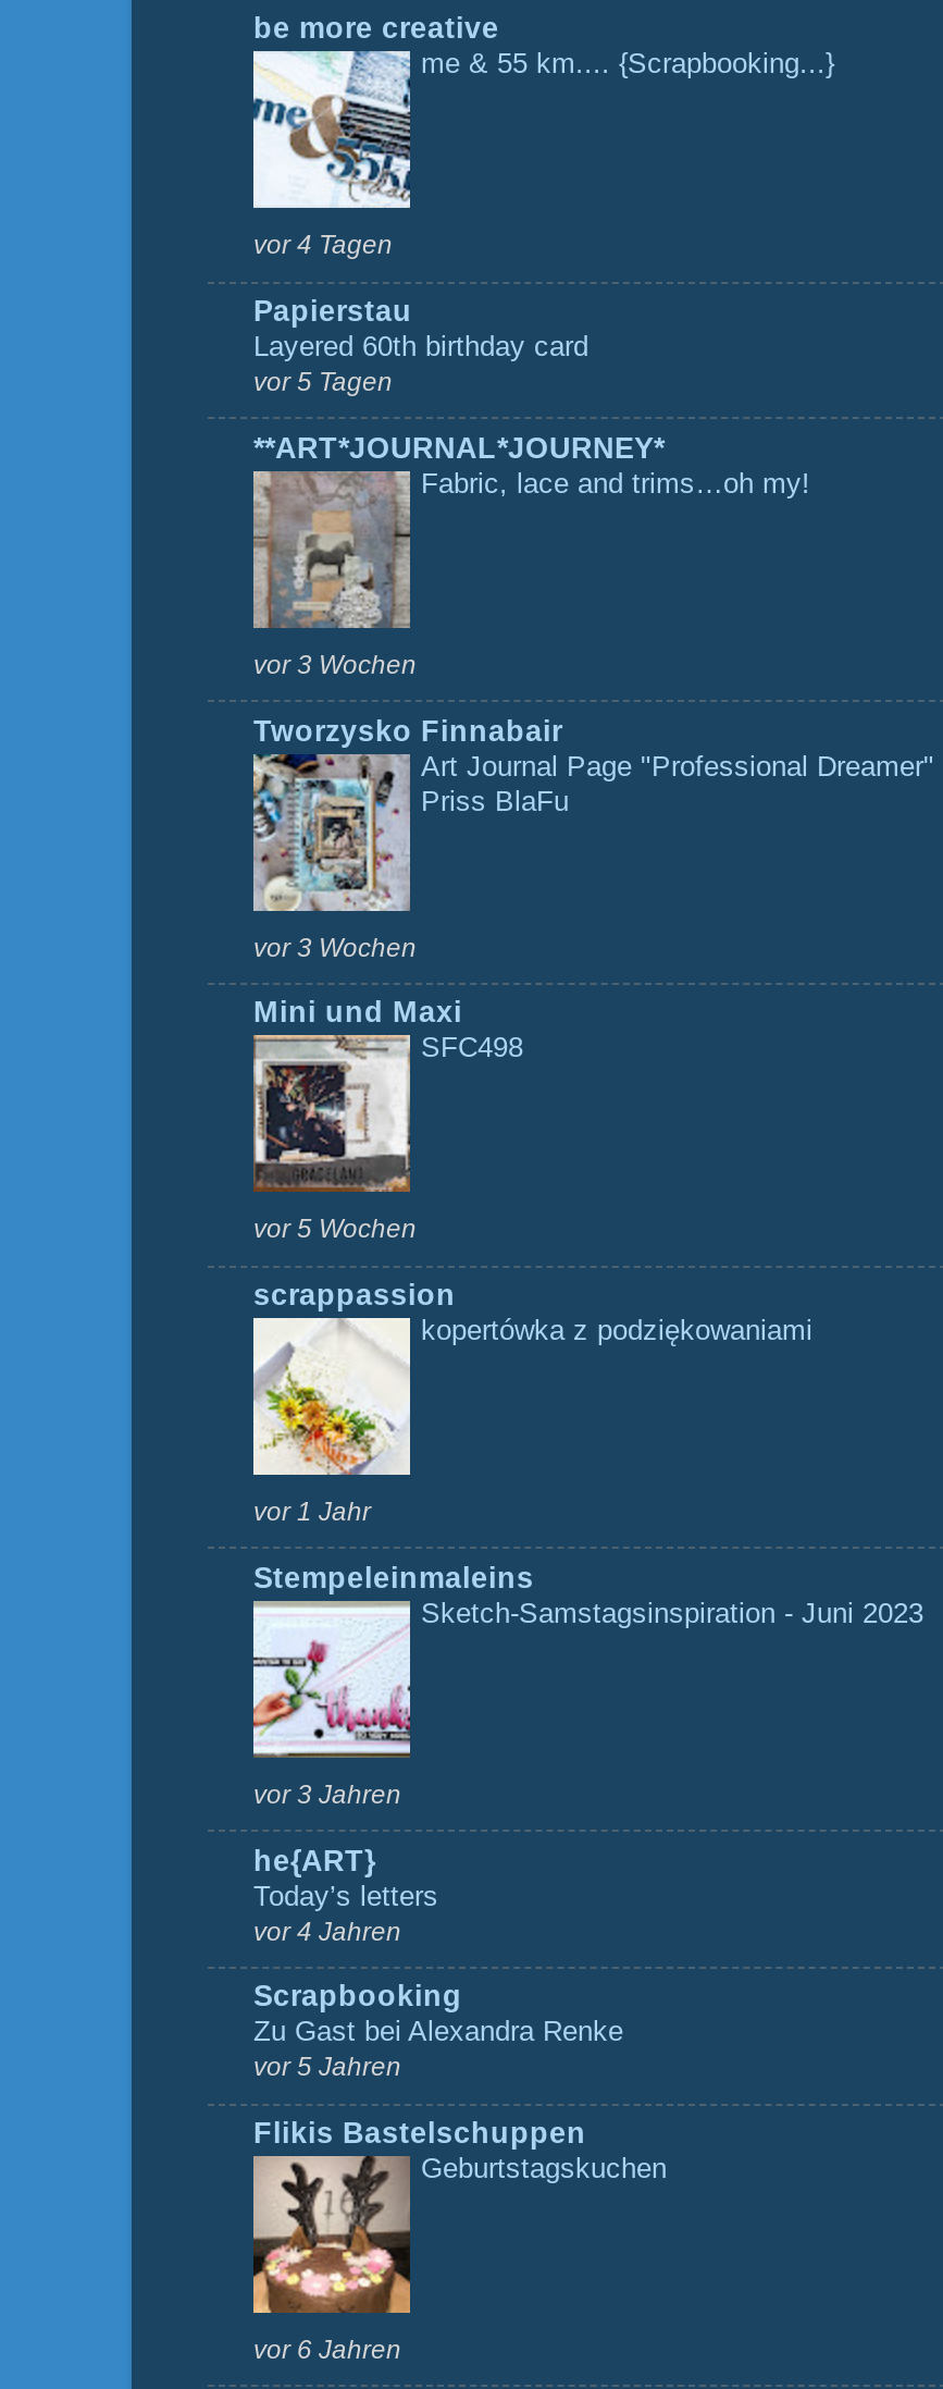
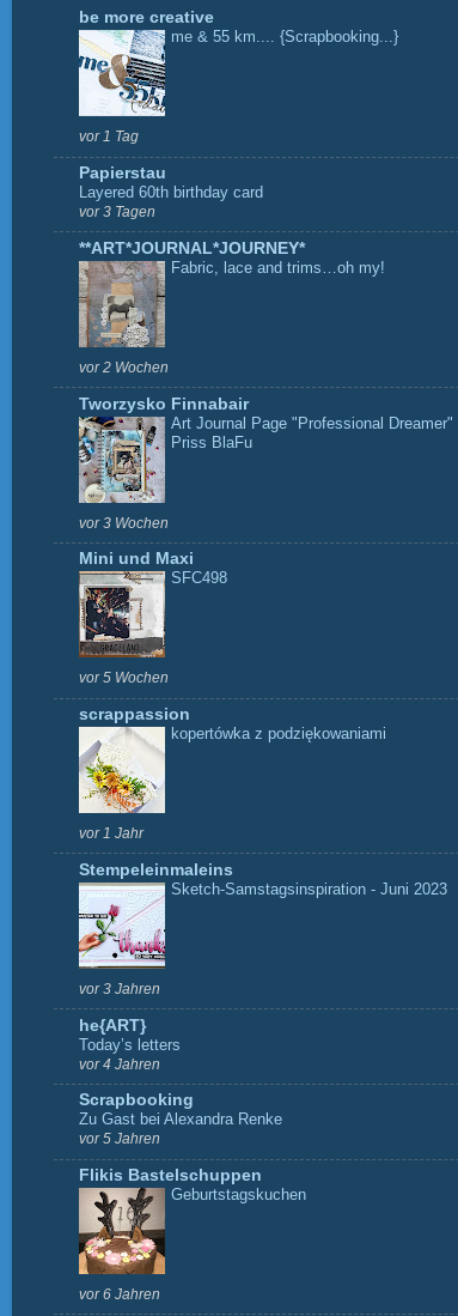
[253,230,393,261] vor 4 Tagen -> [79,128,139,145] vor 1 Tag
[253,367,393,397] vor 5 Tagen -> [79,204,155,220] vor 3 Tagen
[253,649,417,680] vor 3 Wochen -> [79,359,169,376] vor 2 Wochen

